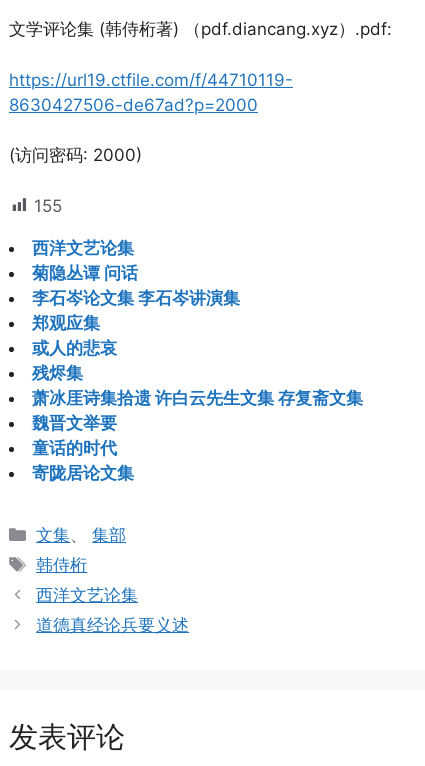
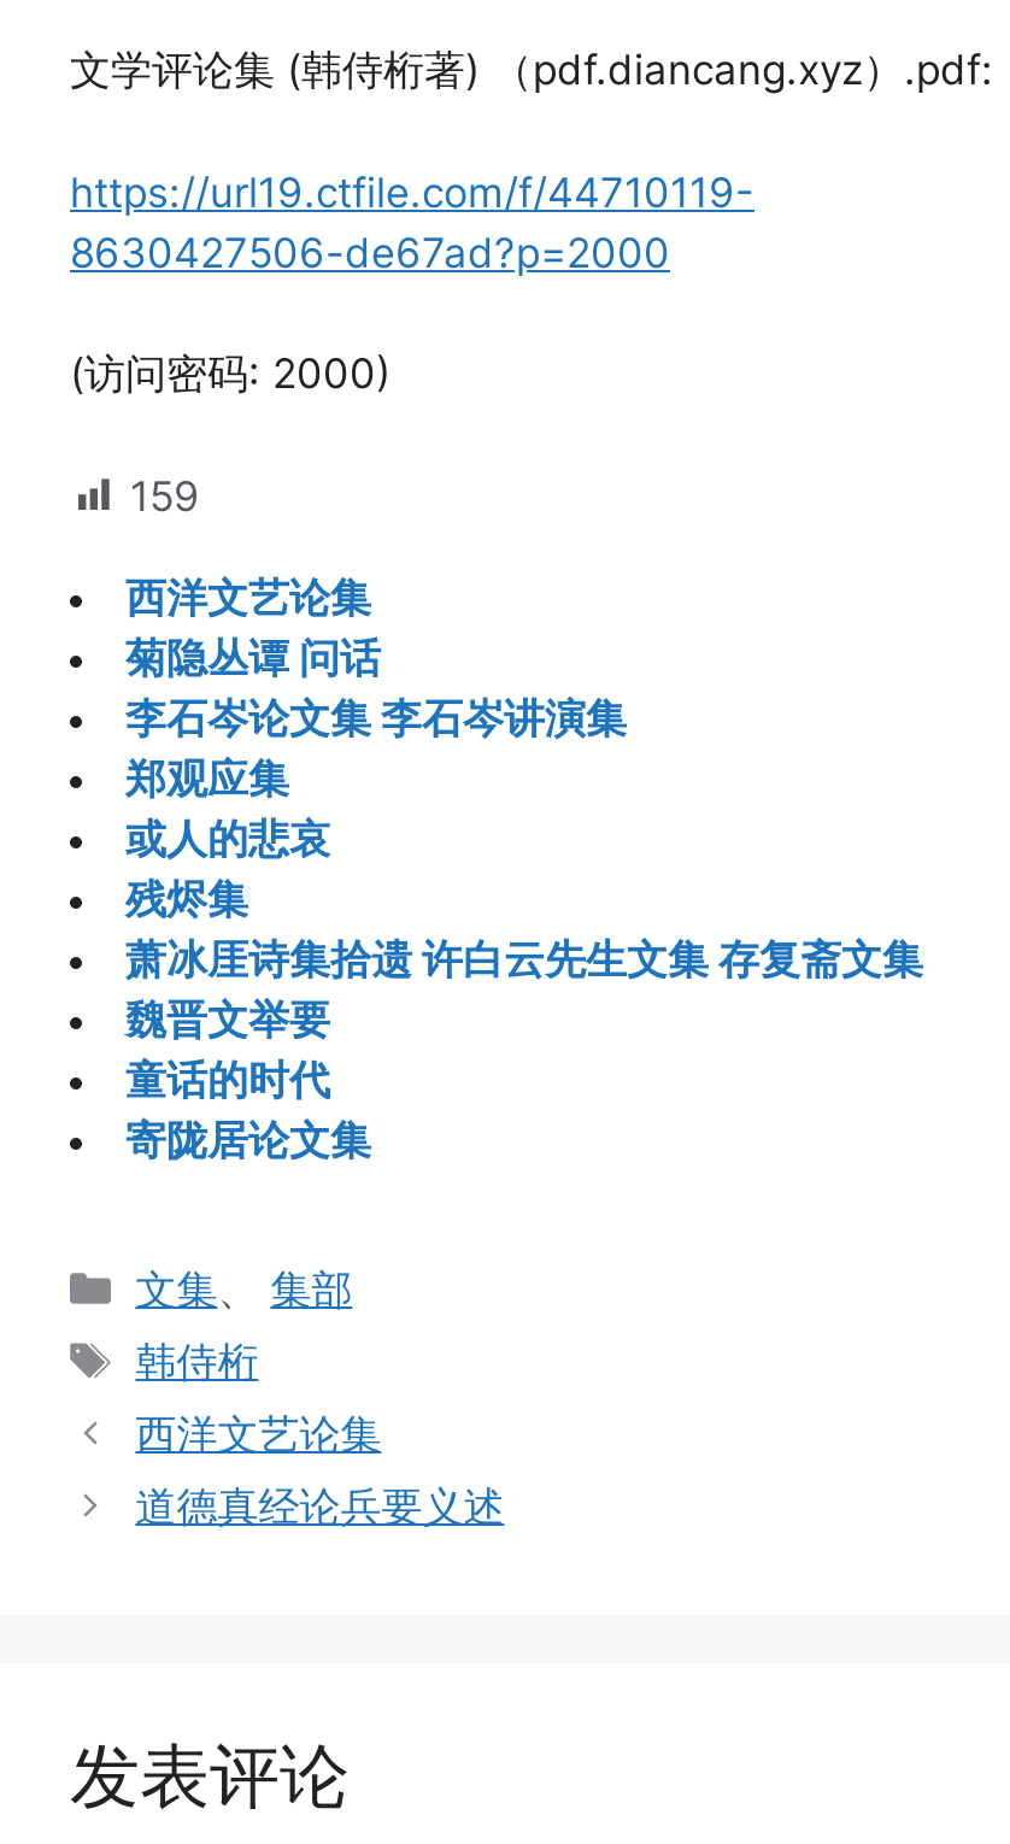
[34,195,62,215] 155 -> [130,471,200,519] 159

